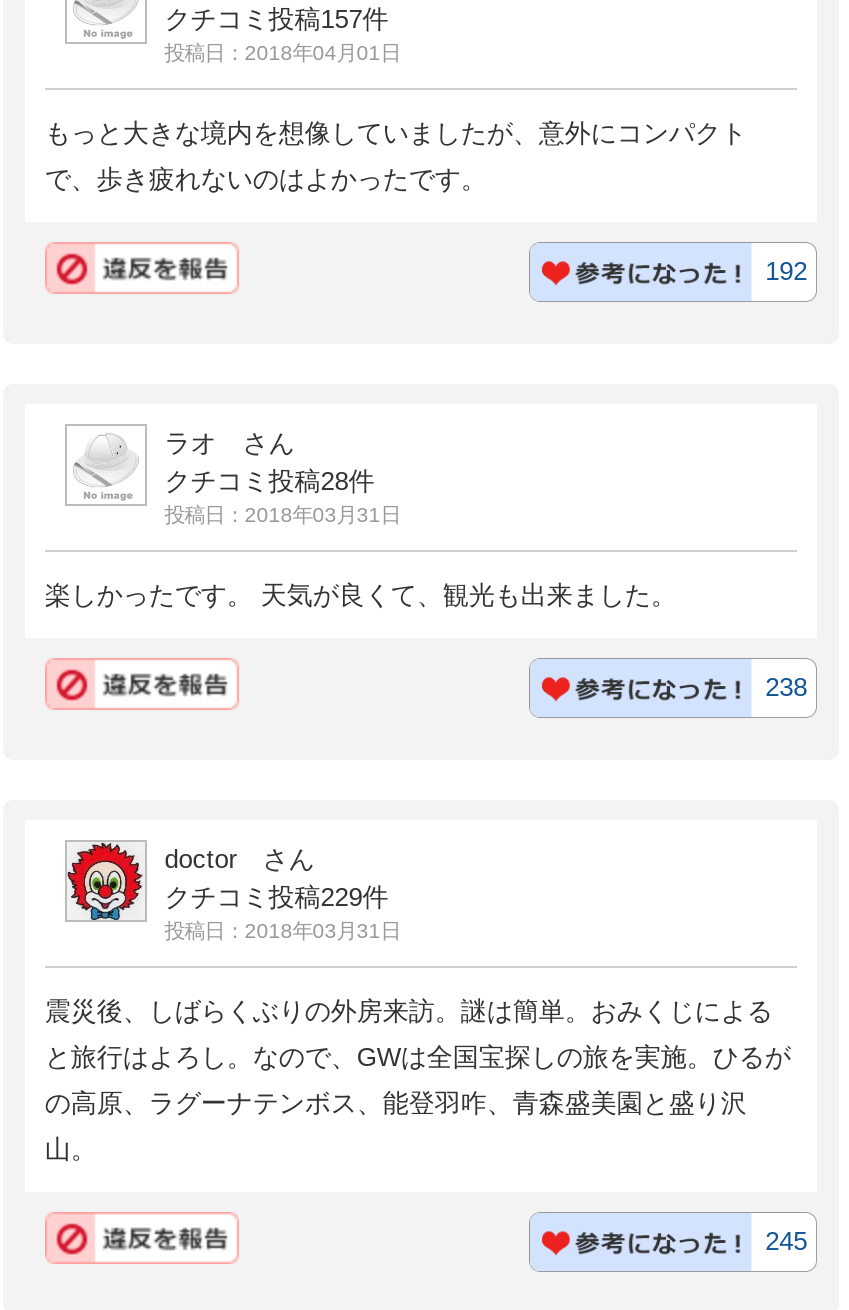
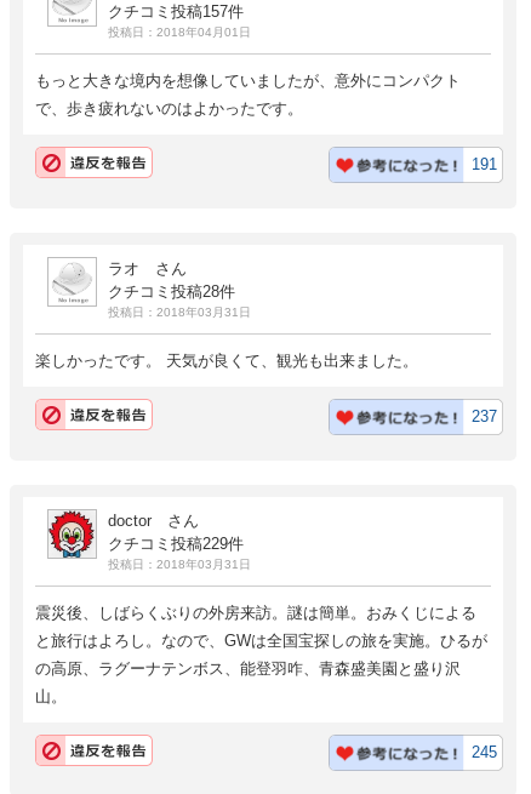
[765,256,807,286] 192 -> [472,155,497,173] 191
[765,672,807,702] 238 -> [472,407,497,425] 237

